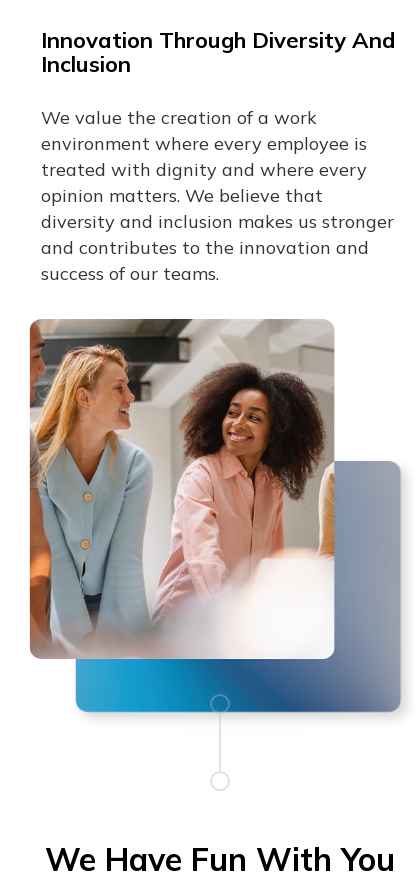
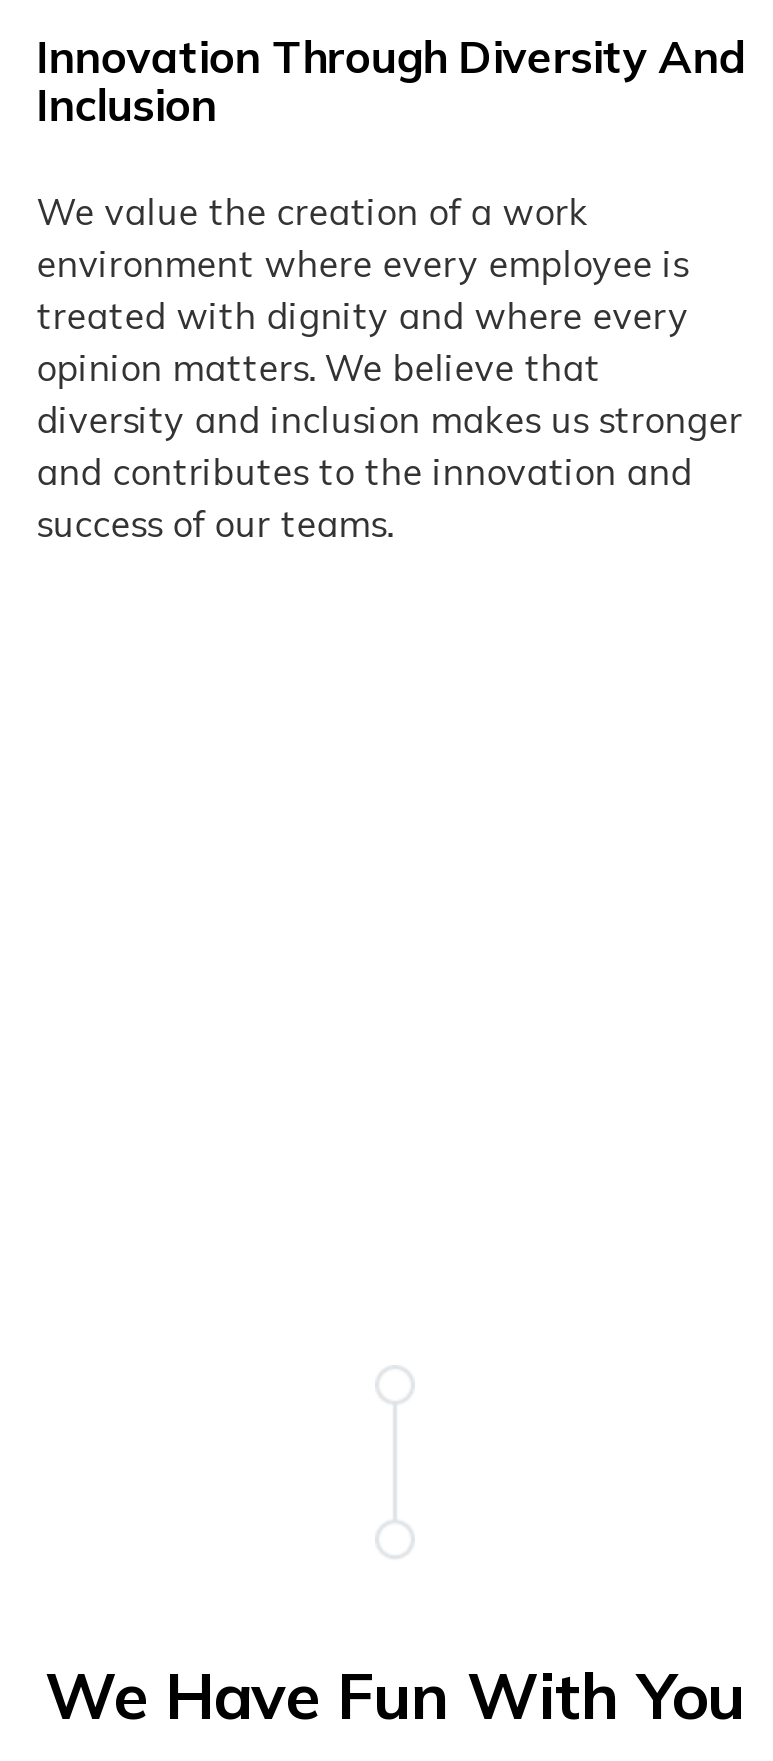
[29,318,403,715] [image] -> none

